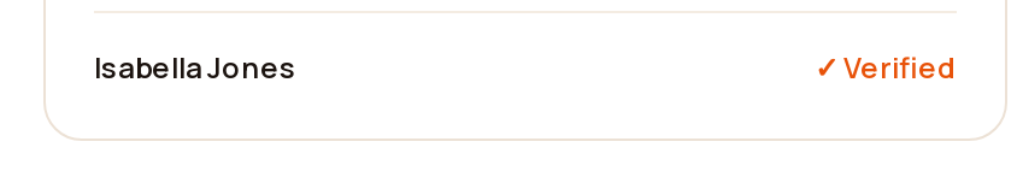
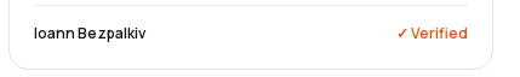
[94,47,296,88] Isabella Jones -> [34,23,145,43] Ioann Bezpalkiv

